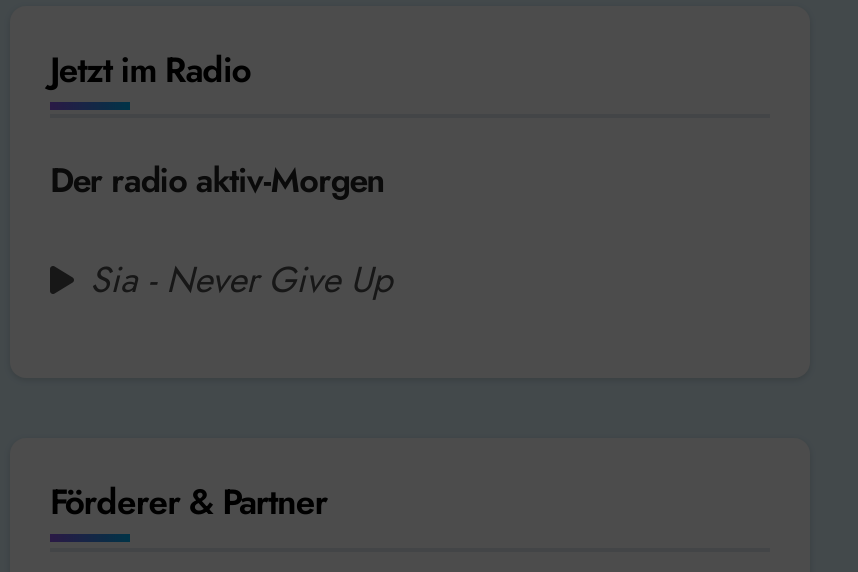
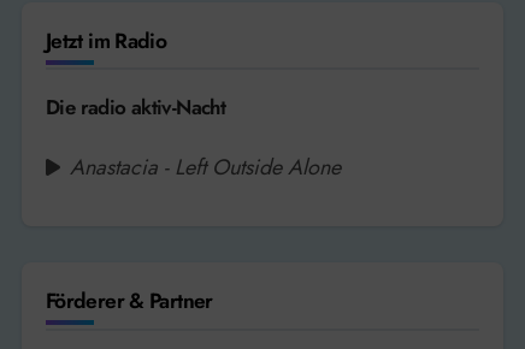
[50,157,385,205] Der radio aktiv-Morgen -> [46,93,225,122] Die radio aktiv-Nacht
[90,255,392,307] Sia - Never Give Up -> [70,152,341,183] Anastacia - Left Outside Alone

